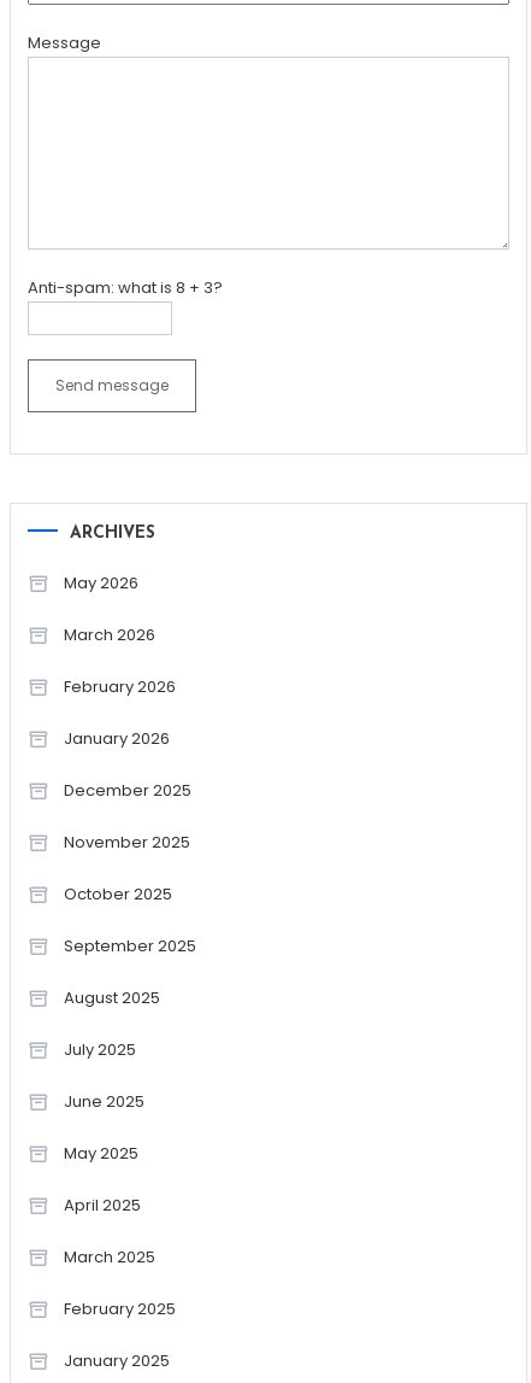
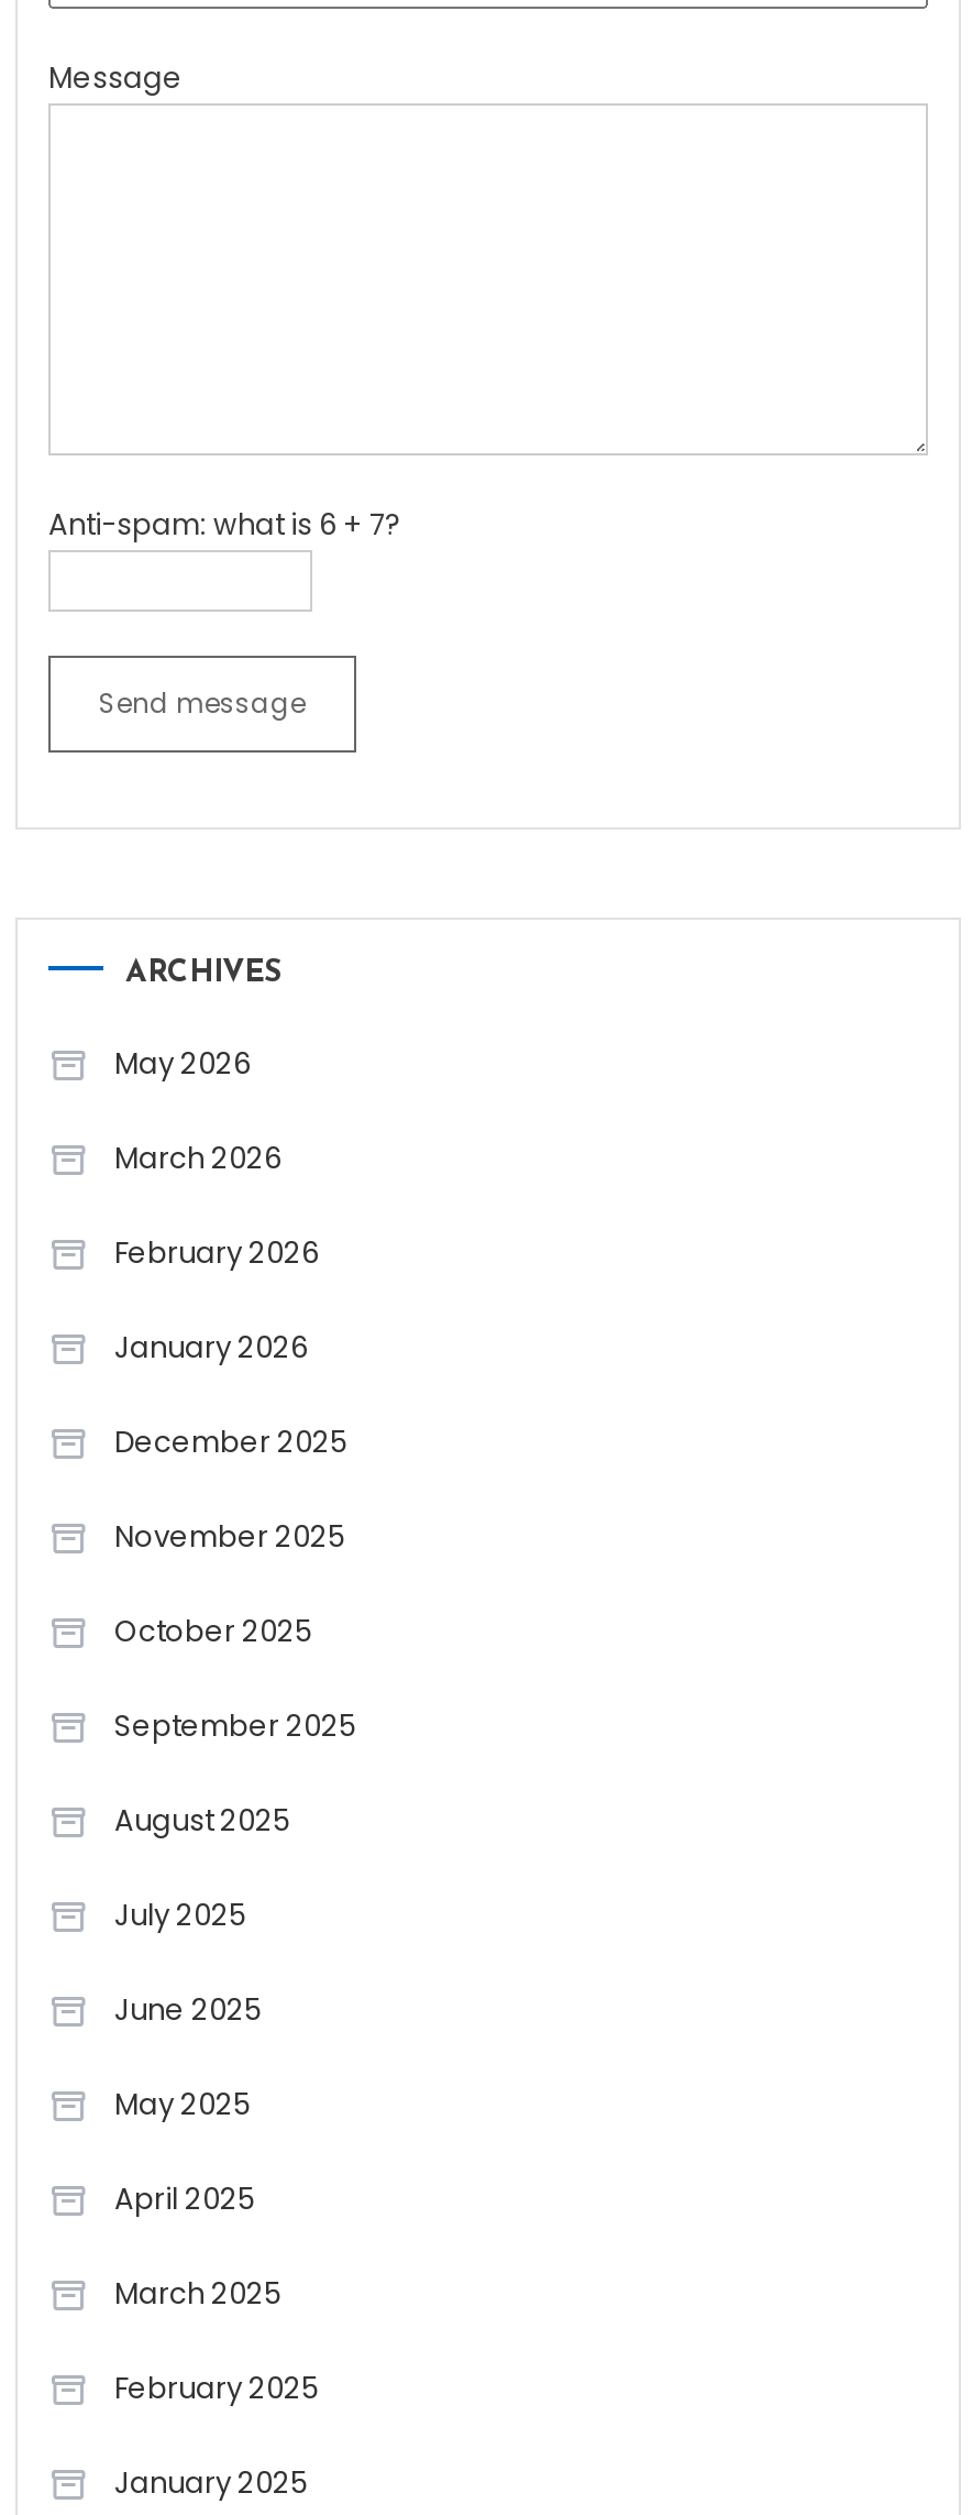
[28,276,223,299] Anti-spam: what is 8 + 3? -> [48,504,402,546] Anti-spam: what is 6 + 7?

